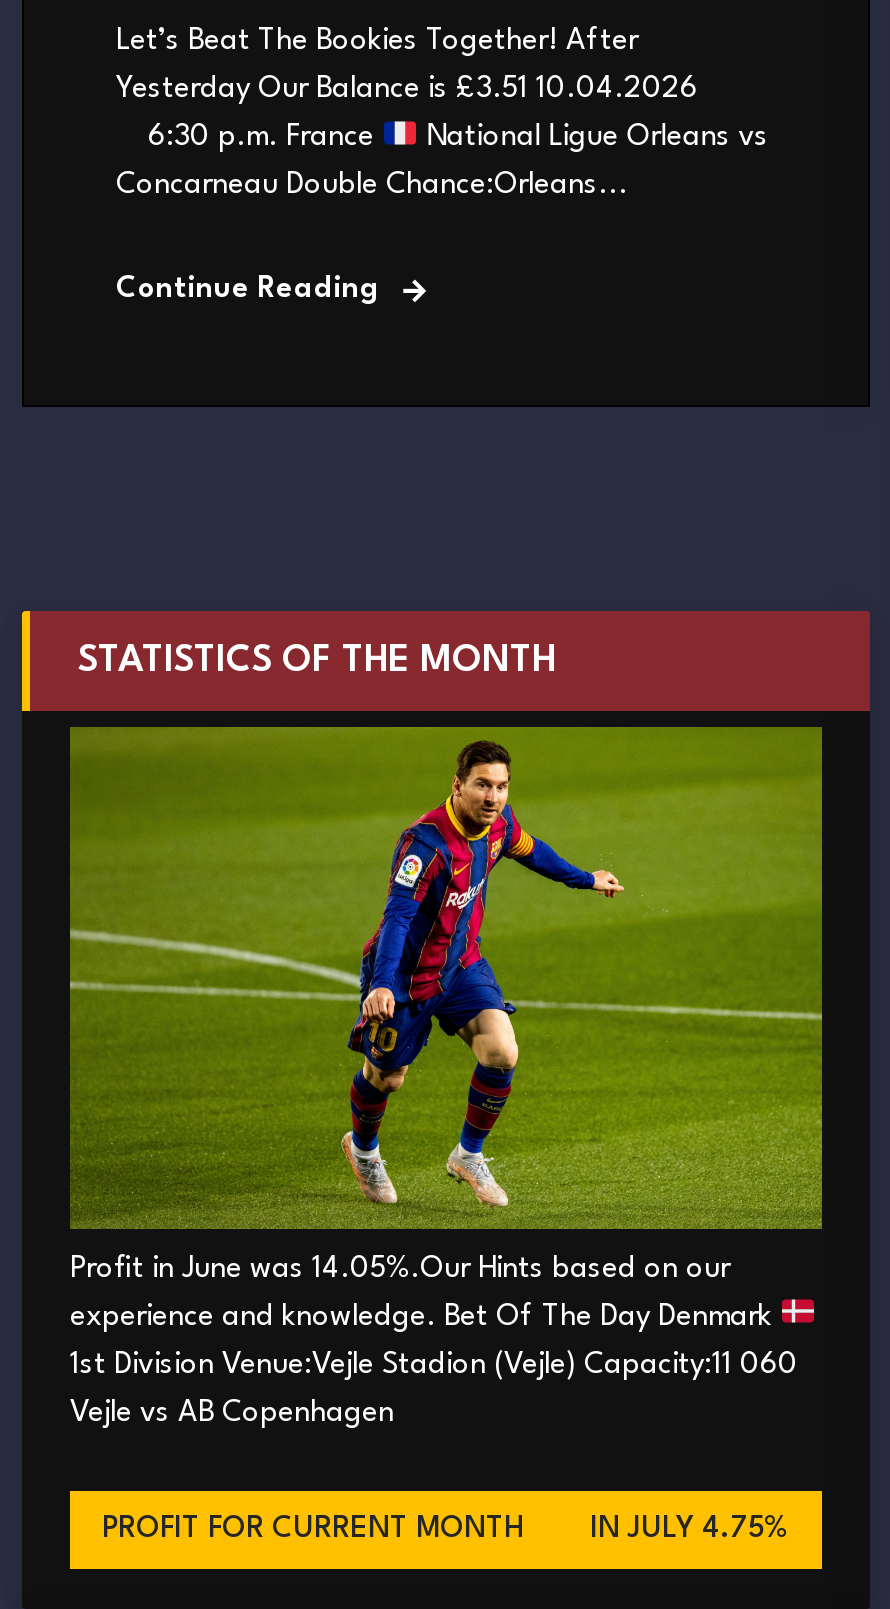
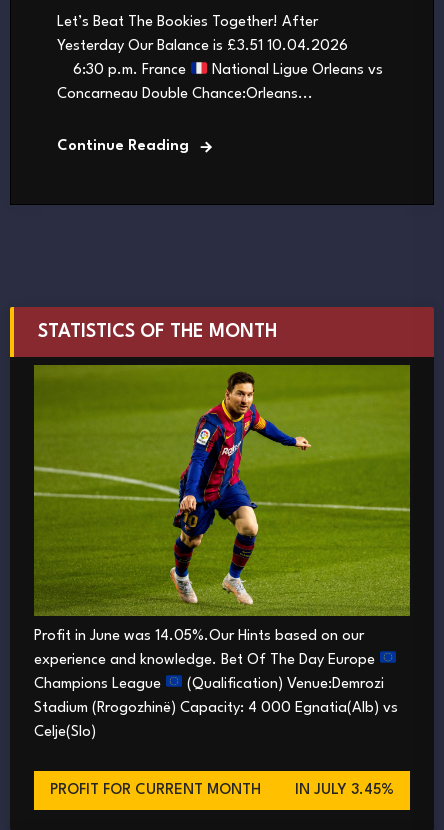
[70,1303,798,1429] experience and knowledge. Bet Of The Day Denmark | 1st Division Venue:Vejle Stadion (Vejle) Capacity:11 060 | Vejle vs AB Copenhagen -> [34,653,398,740] experience and knowledge. Bet Of The Day Europe | Champions League | (Qualification) Venue:Demrozi | Stadium (Rrogozhinë) Capacity: 4 000 Egnatia(Alb) vs | Celje(Slo)
[590,1515,790,1545] IN JULY 4.75% -> [295,783,394,798] IN JULY 3.45%

